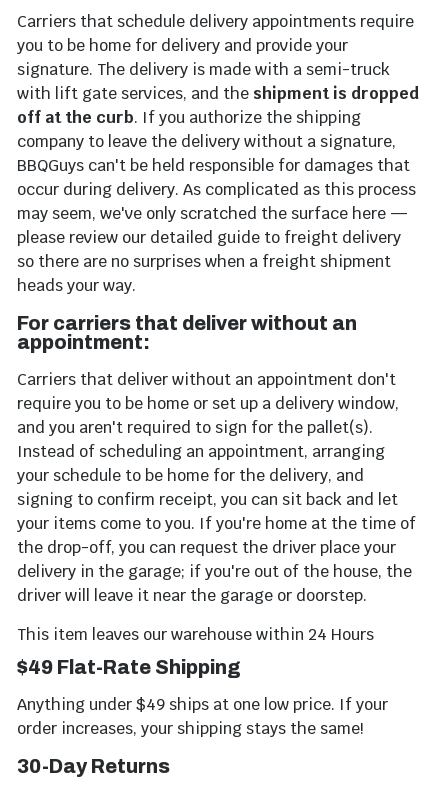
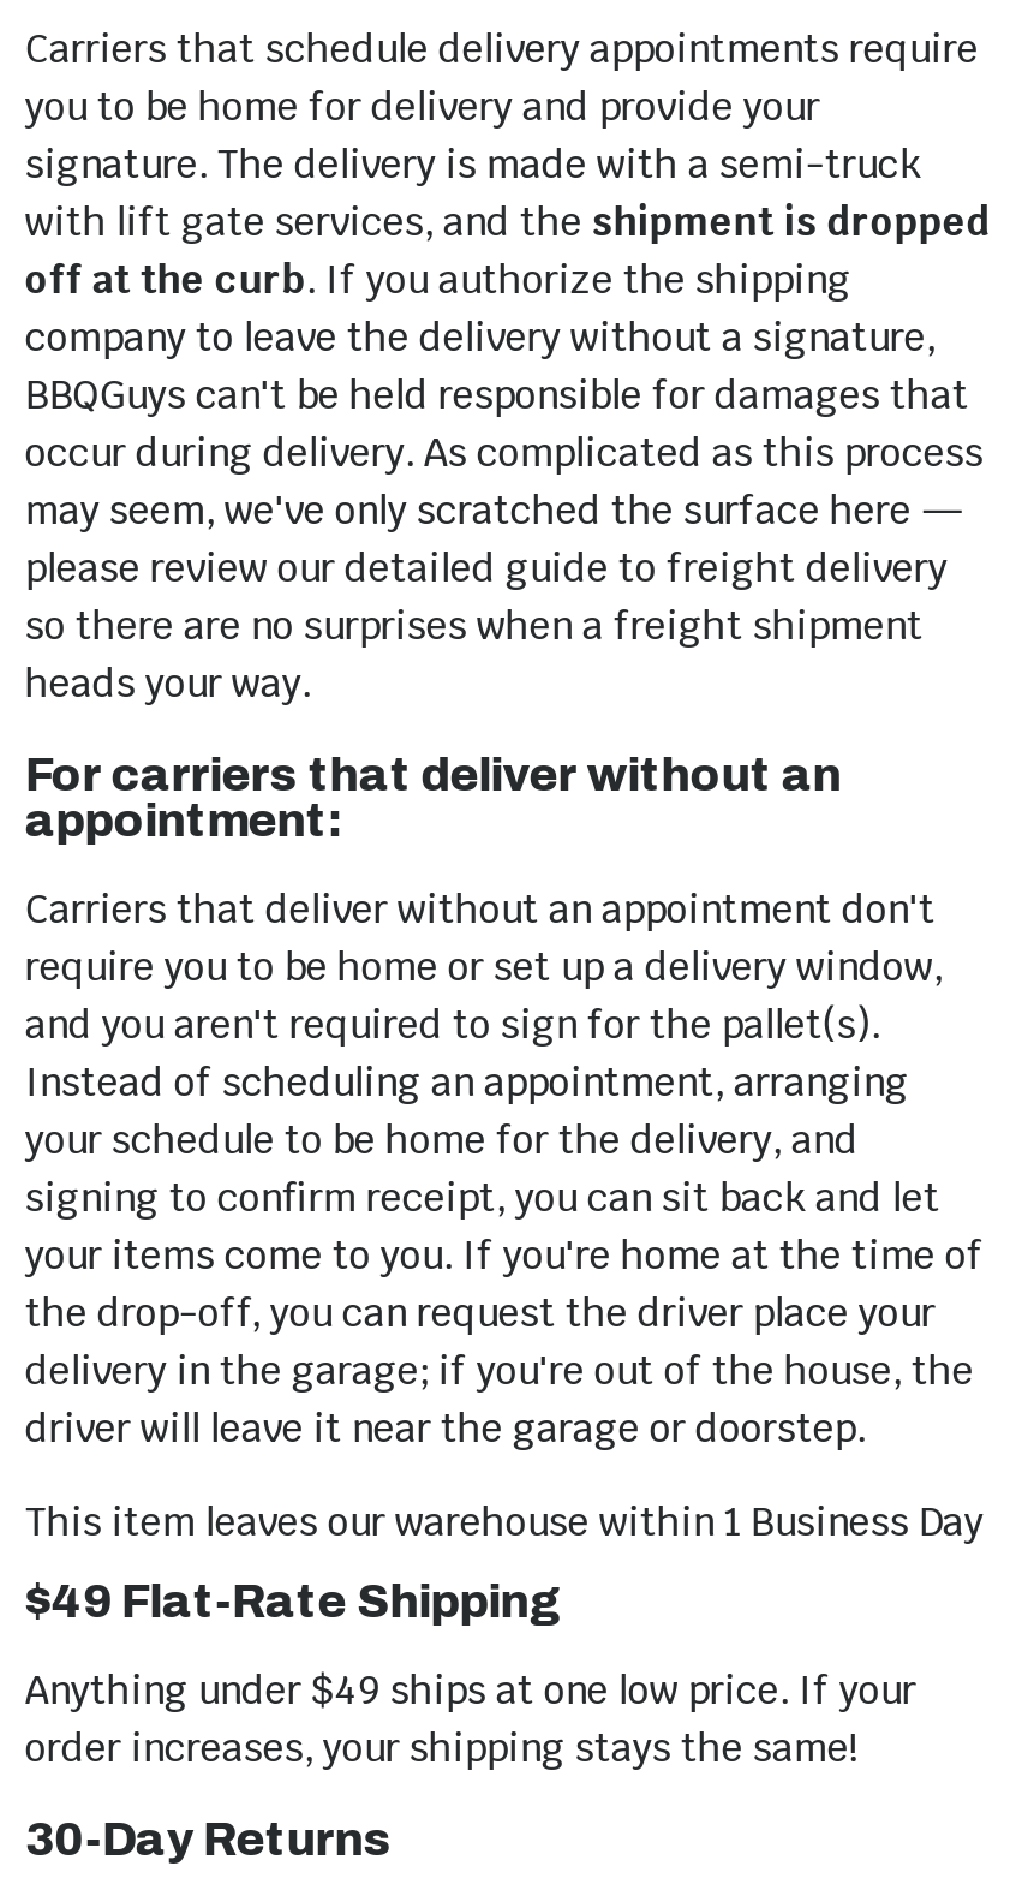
[17,624,374,645] This item leaves our warehouse within 24 Hours -> [25,1498,983,1548] This item leaves our warehouse within 1 Business Day

